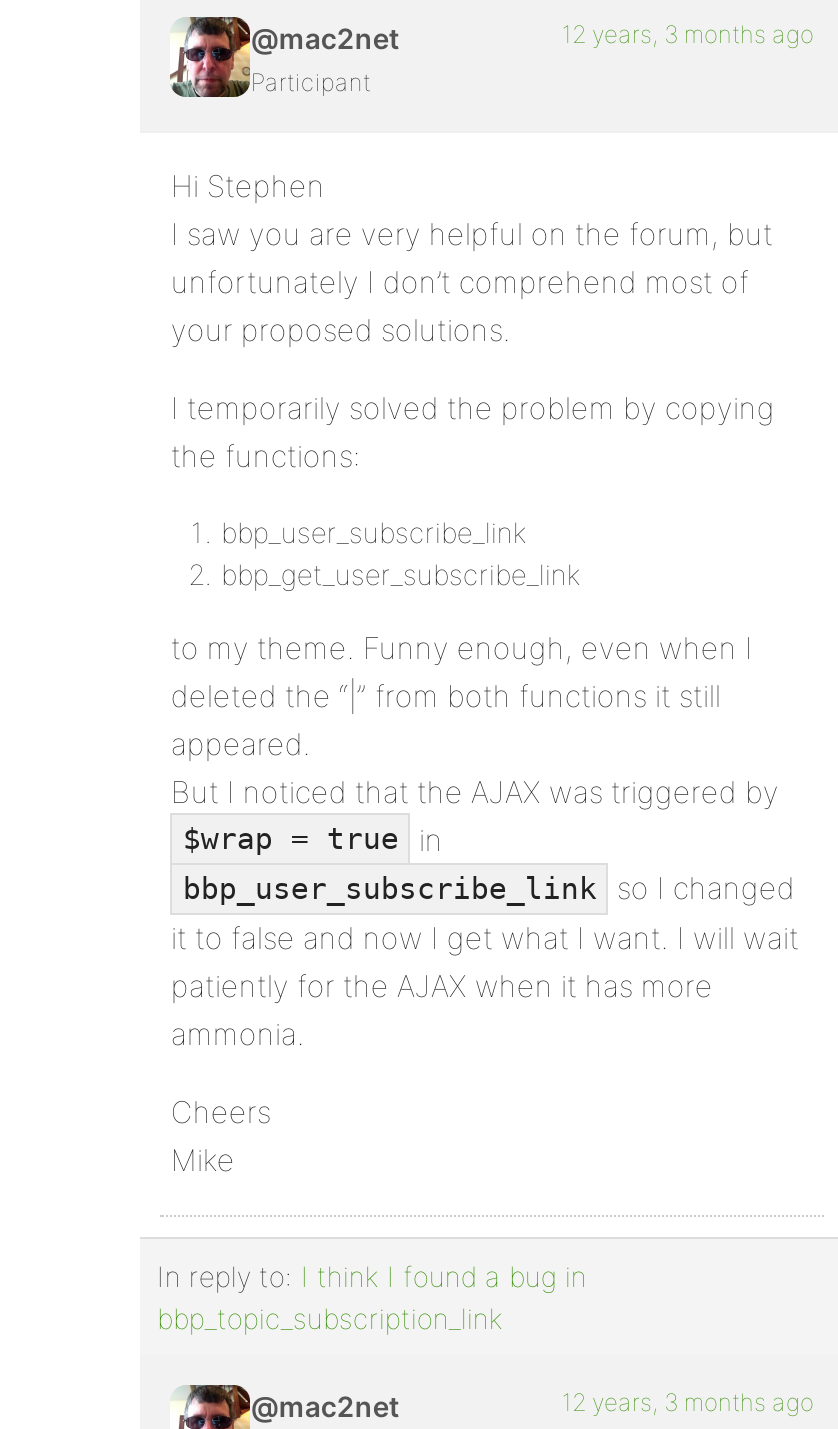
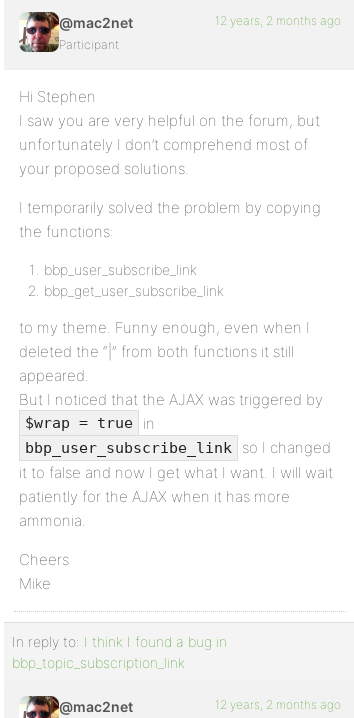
[562,19,814,49] 12 years, 3 months ago -> [215,13,341,28] 12 years, 2 months ago
[562,1387,814,1417] 12 years, 3 months ago -> [215,697,341,712] 12 years, 2 months ago

